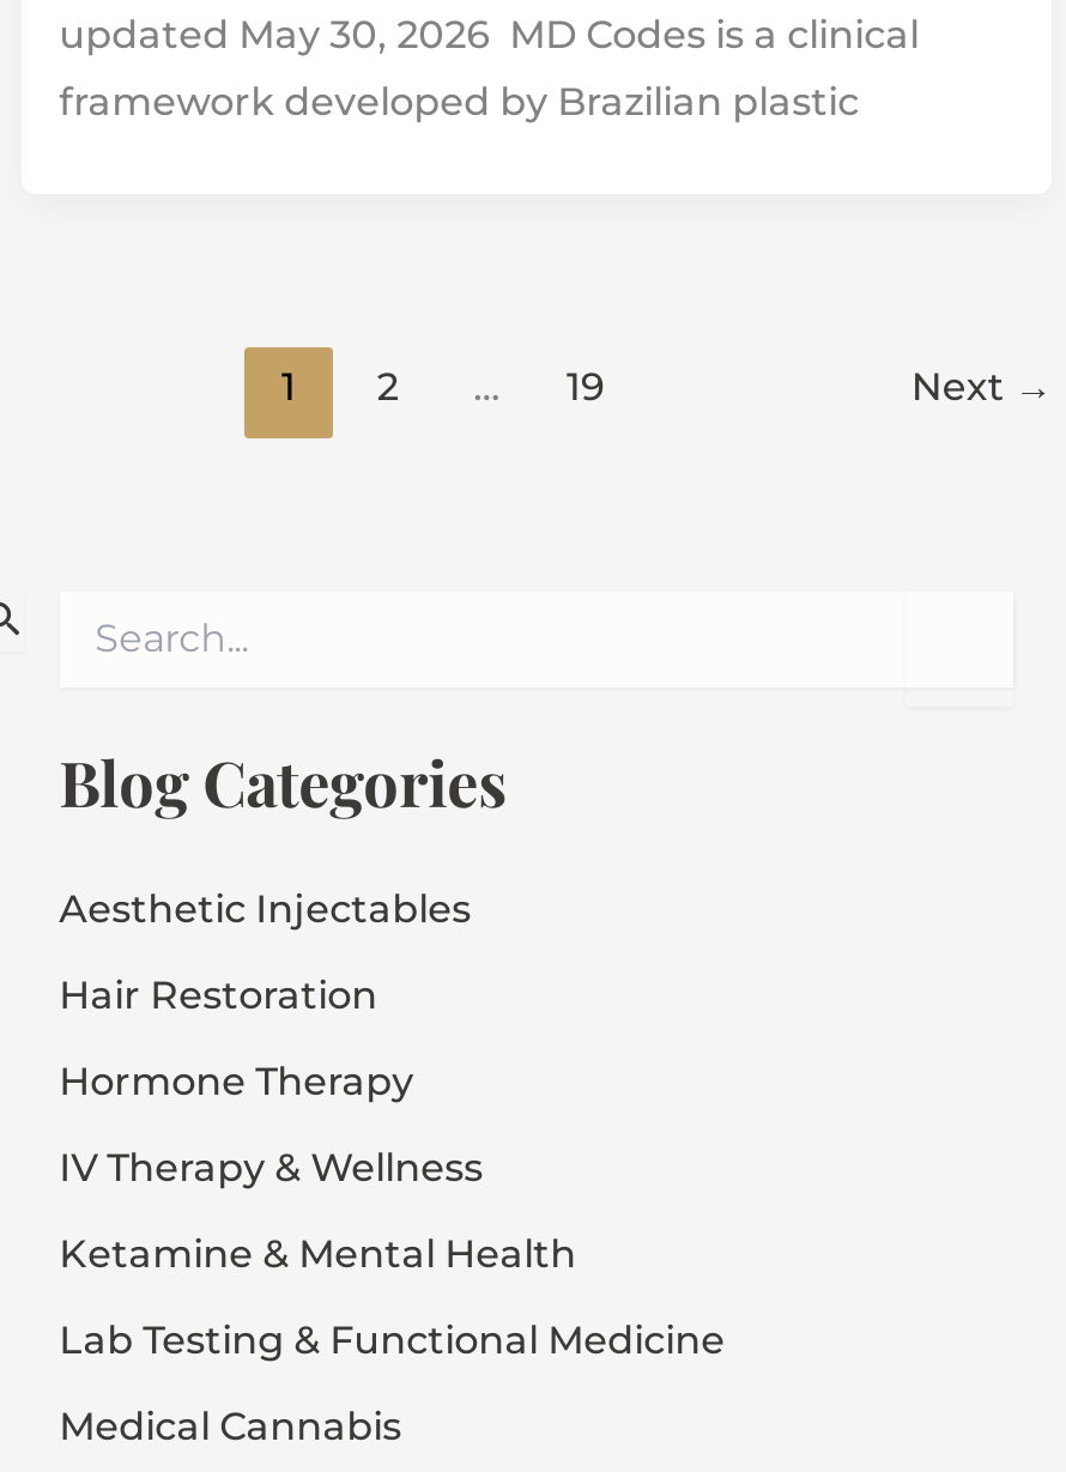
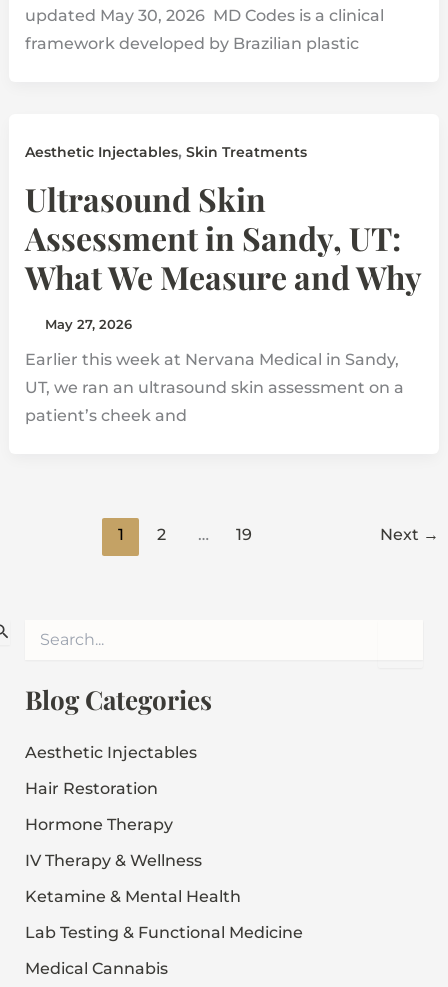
none -> [25,142,422,425] Aesthetic Injectables, Skin Treatments | Ultrasound Skin | Assessment in Sandy, UT: | What We Measure and Why | May 27, 2026 | Earlier this week at Nervana Medical in Sandy, | UT, we ran an ultrasound skin assessment on a | patient’s cheek and

